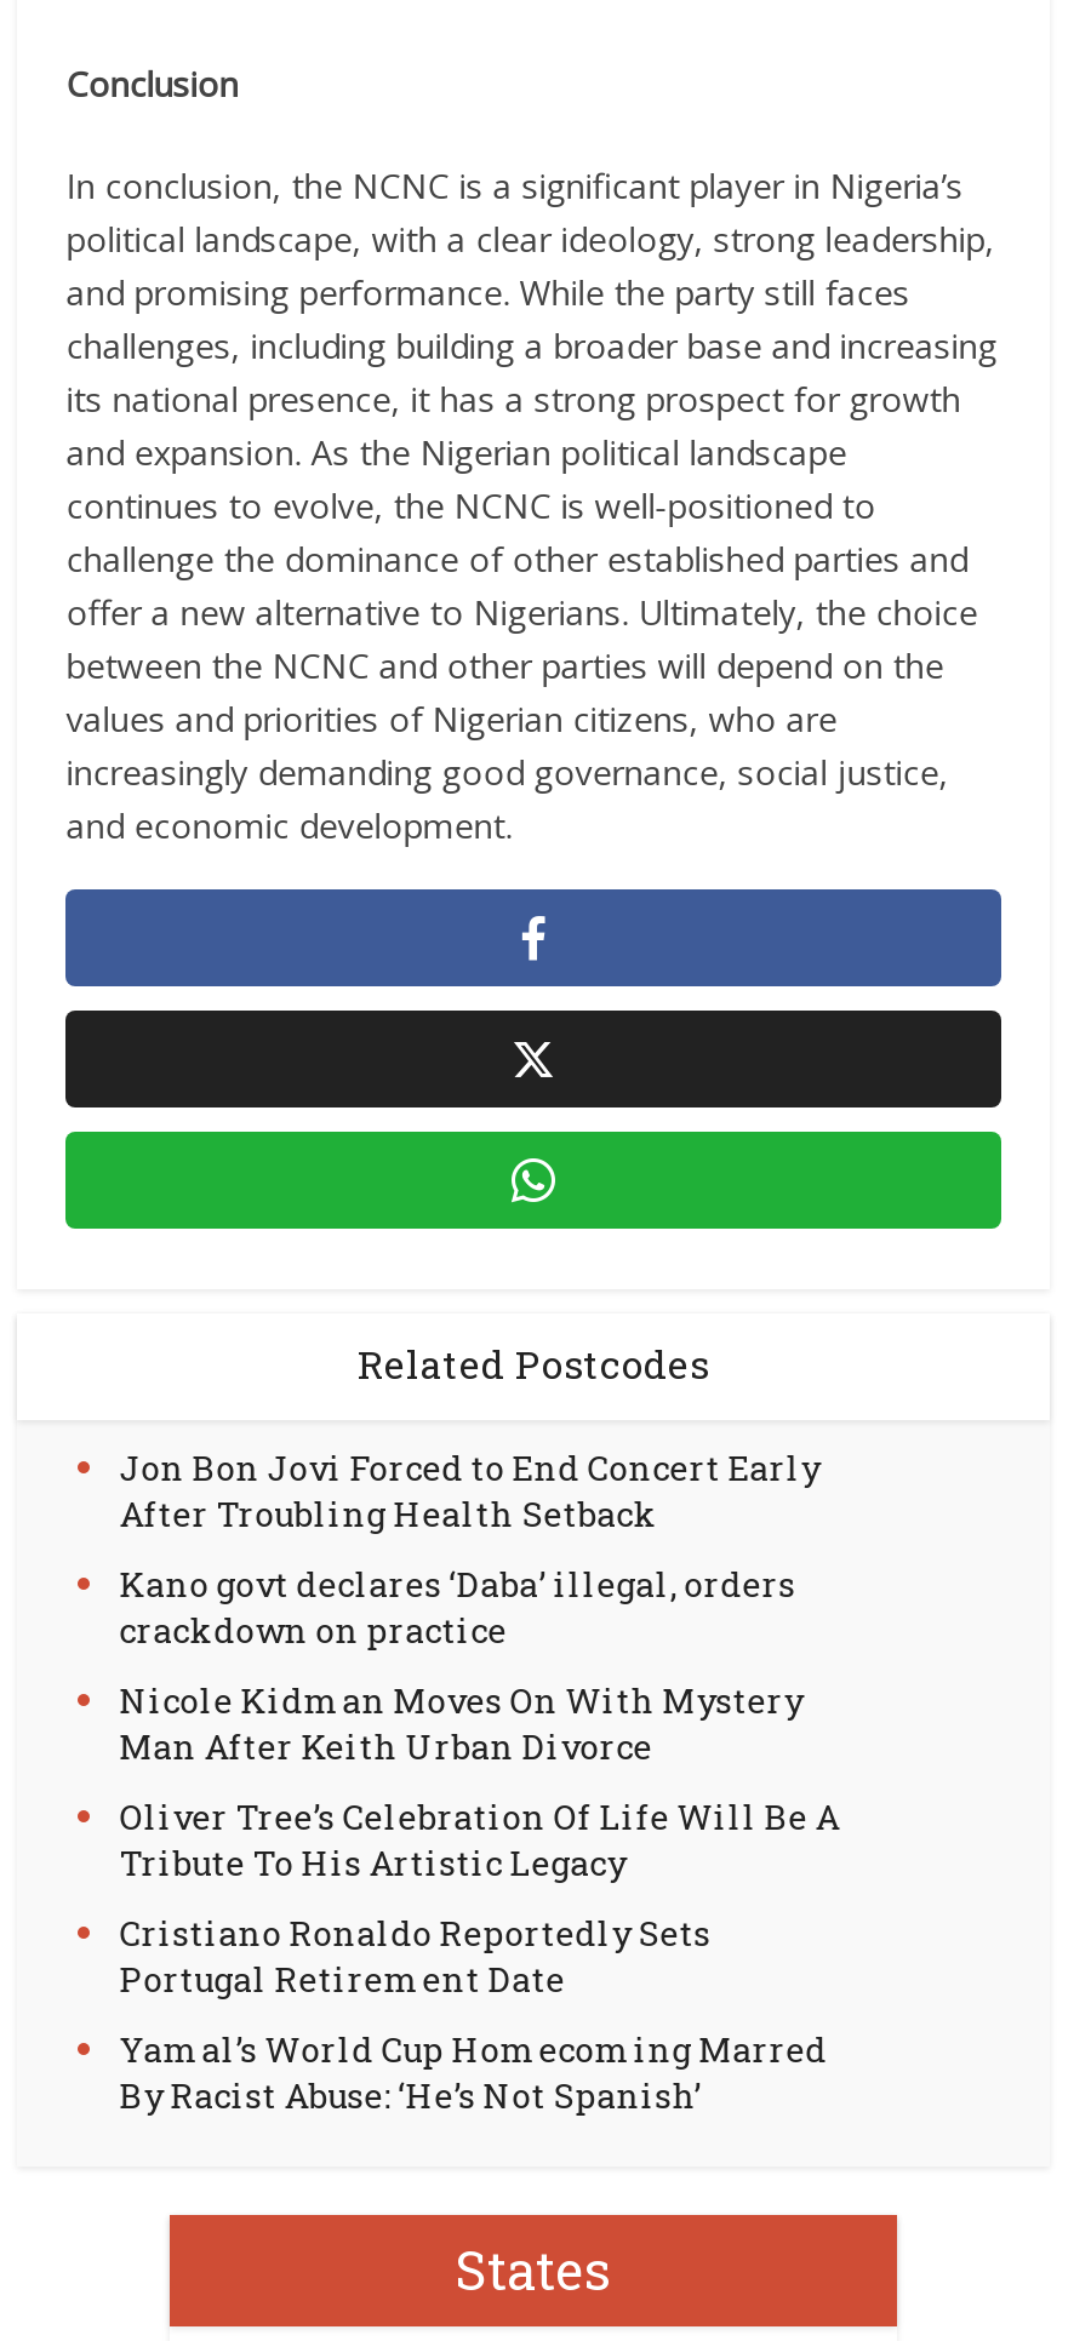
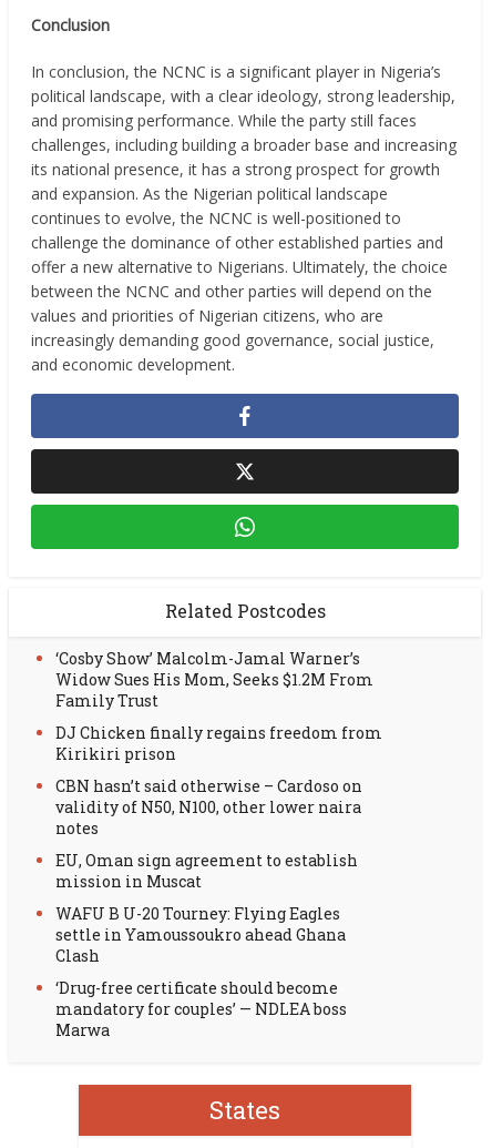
[119,1444,820,1536] Jon Bon Jovi Forced to End Concert Early | After Troubling Health Setback -> [56,648,374,711] ‘Cosby Show’ Malcolm-Jamal Warner’s | Widow Sues His Mom, Seeks $1.2M From | Family Trust
[119,1561,796,1653] Kano govt declares ‘Daba’ illegal, orders | crackdown on practice -> [56,722,383,764] DJ Chicken finally regains freedom from | Kirikiri prison
[119,1677,803,1769] Nicole Kidman Moves On With Mystery | Man After Keith Urban Divorce -> [56,775,363,839] CBN hasn’t said otherwise – Cardoso on | validity of N50, N100, other lower naira | notes
[119,1793,839,1885] Oliver Tree’s Celebration Of Life Will Be A | Tribute To His Artistic Legacy -> [56,850,358,892] EU, Oman sign agreement to establish | mission in Muscat
[119,1910,711,2002] Cristiano Ronaldo Reportedly Sets | Portugal Retirement Date -> [56,903,346,966] WAFU B U-20 Tourney: Flying Eagles | settle in Yamoussoukro ahead Ghana | Clash
[119,2026,827,2118] Yamal’s World Cup Homecoming Marred | By Racist Abuse: ‘He’s Not Spanish’ -> [56,977,347,1040] ‘Drug-free certificate should become | mandatory for couples’ — NDLEA boss | Marwa

